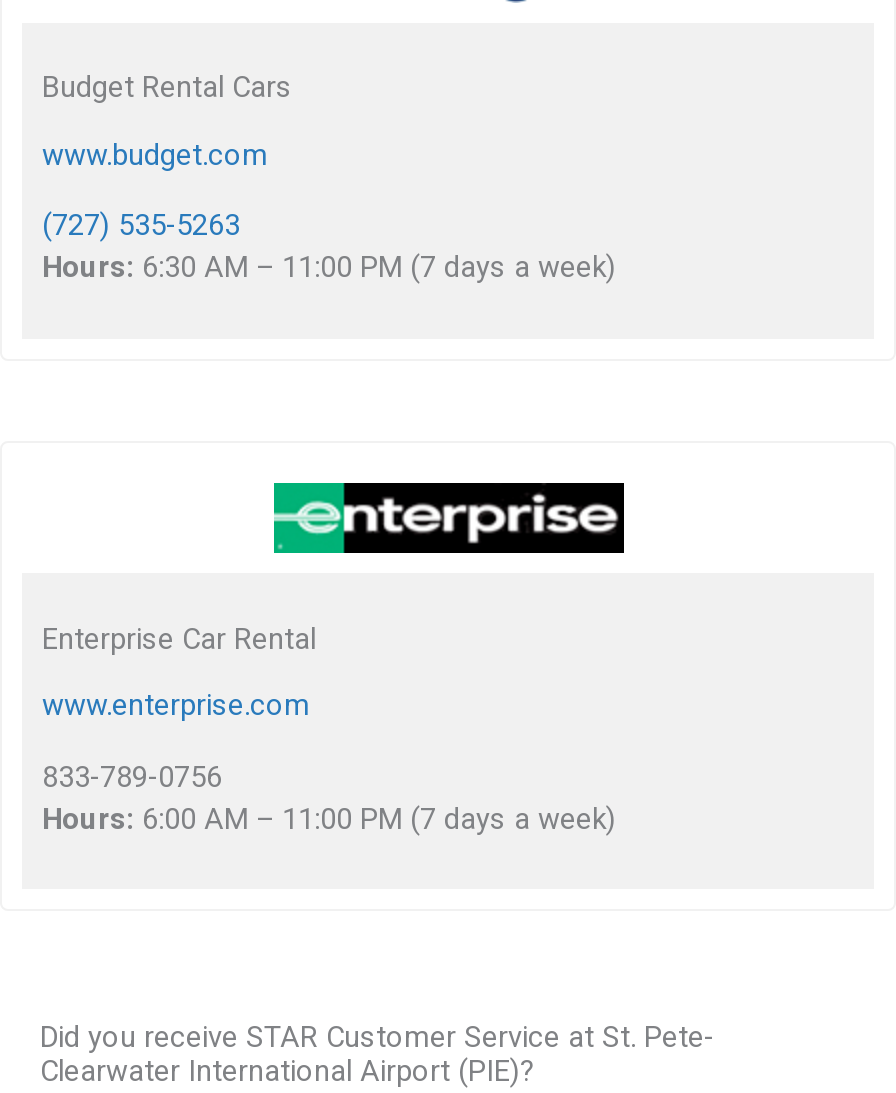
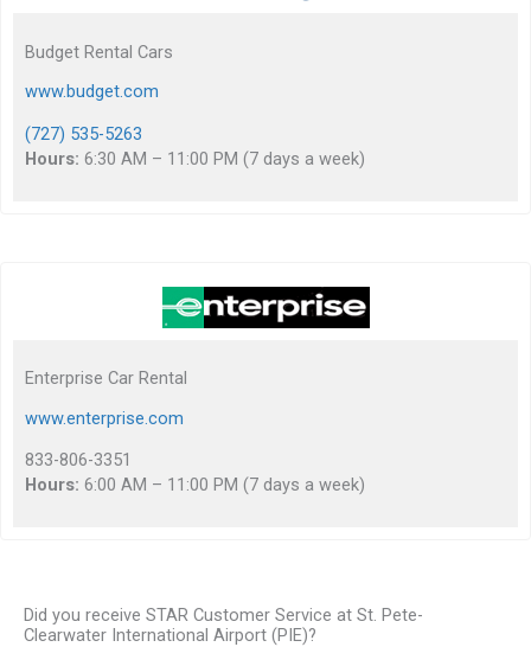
[42,759,222,795] 833-789-0756 -> [25,450,132,471] 833-806-3351

